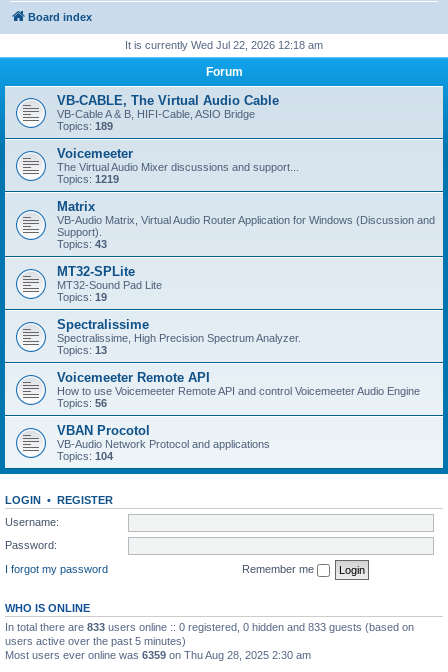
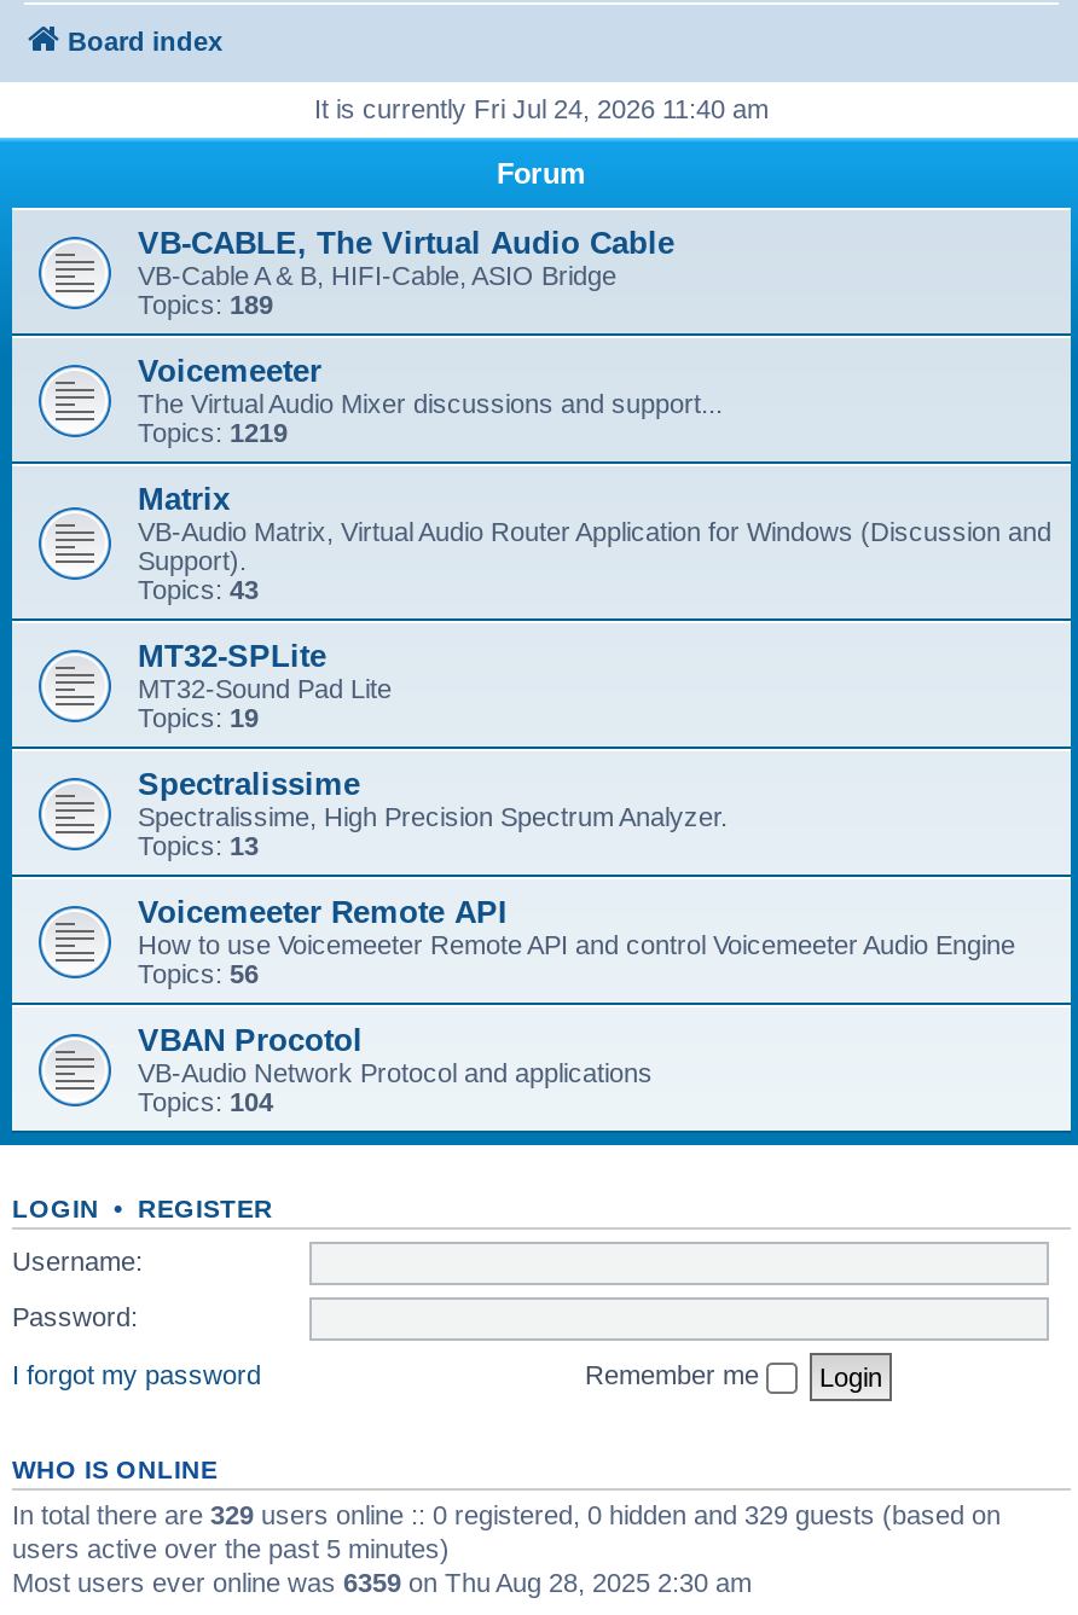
[125,39,323,51] It is currently Wed Jul 22, 2026 12:18 am -> [314,94,769,123] It is currently Fri Jul 24, 2026 11:40 am
[5,620,414,632] In total there are 833 users online :: 0 registered, 0 hidden and 833 guests (based on -> [12,1499,1001,1528] In total there are 329 users online :: 0 registered, 0 hidden and 329 guests (based on

